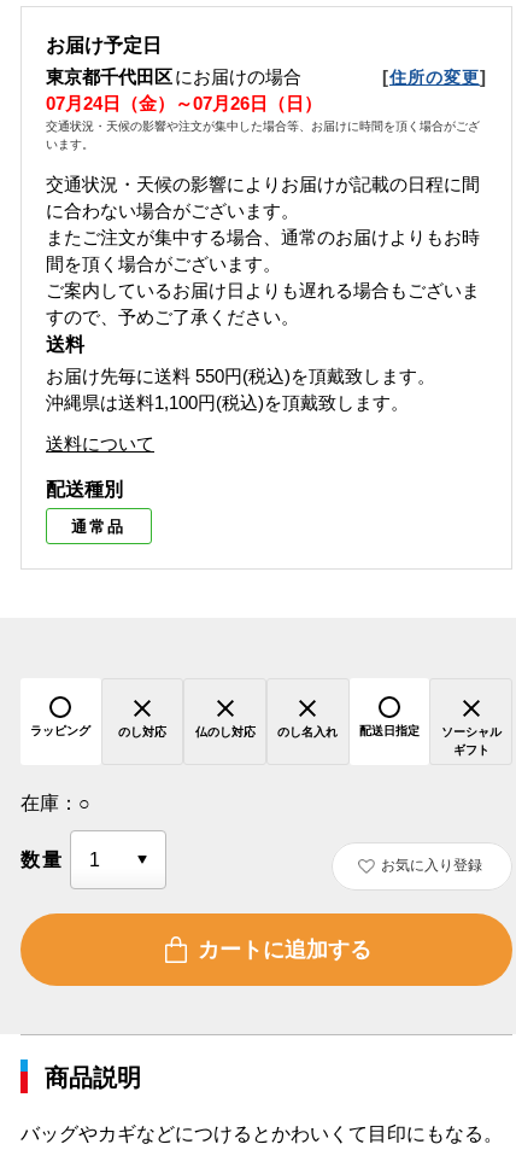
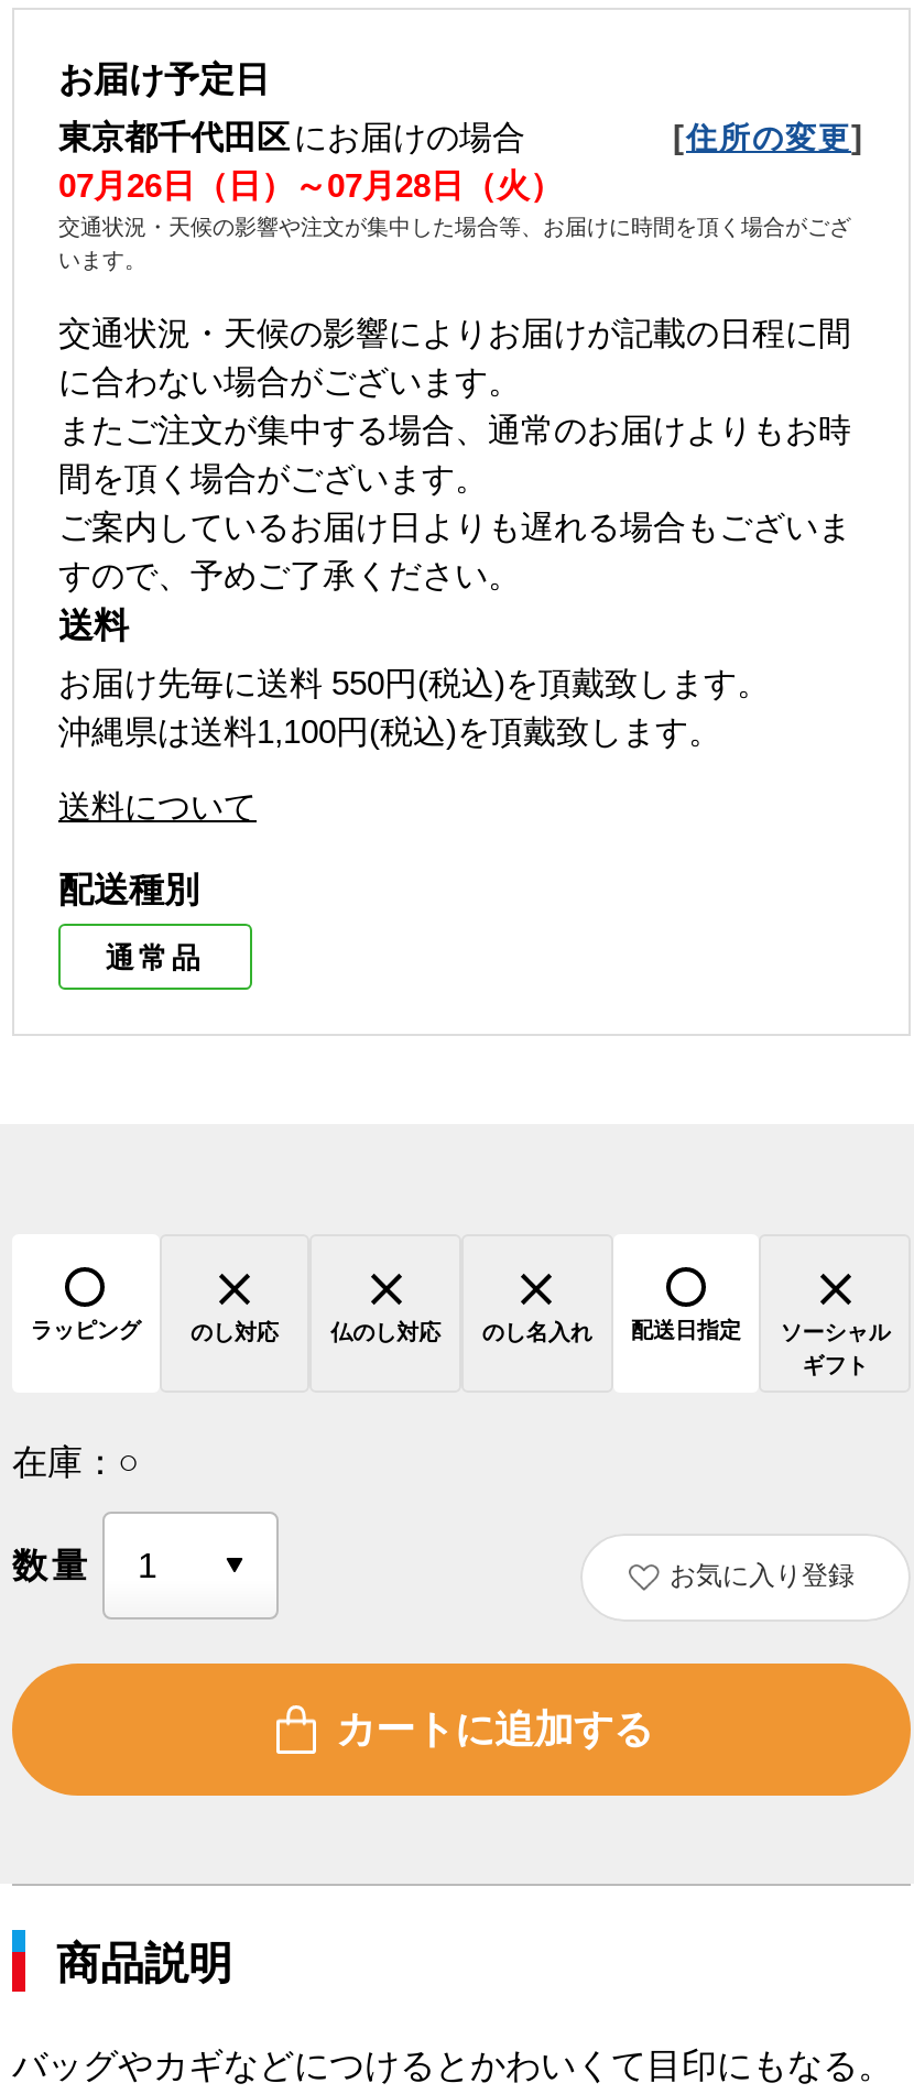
[46,93,322,114] 07月24日（金）～07月26日（日） -> [58,167,563,204] 07月26日（日）～07月28日（火）

